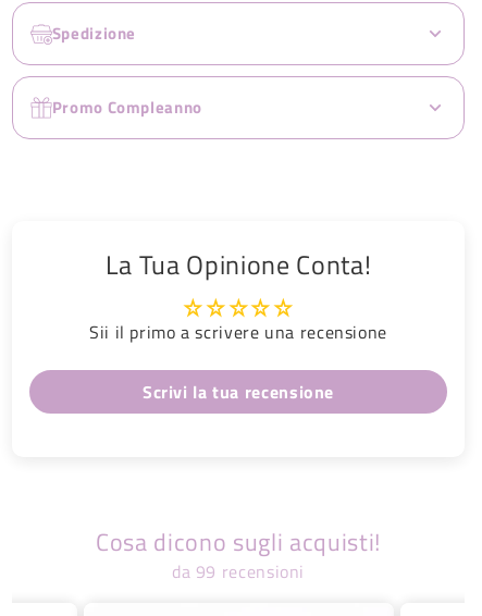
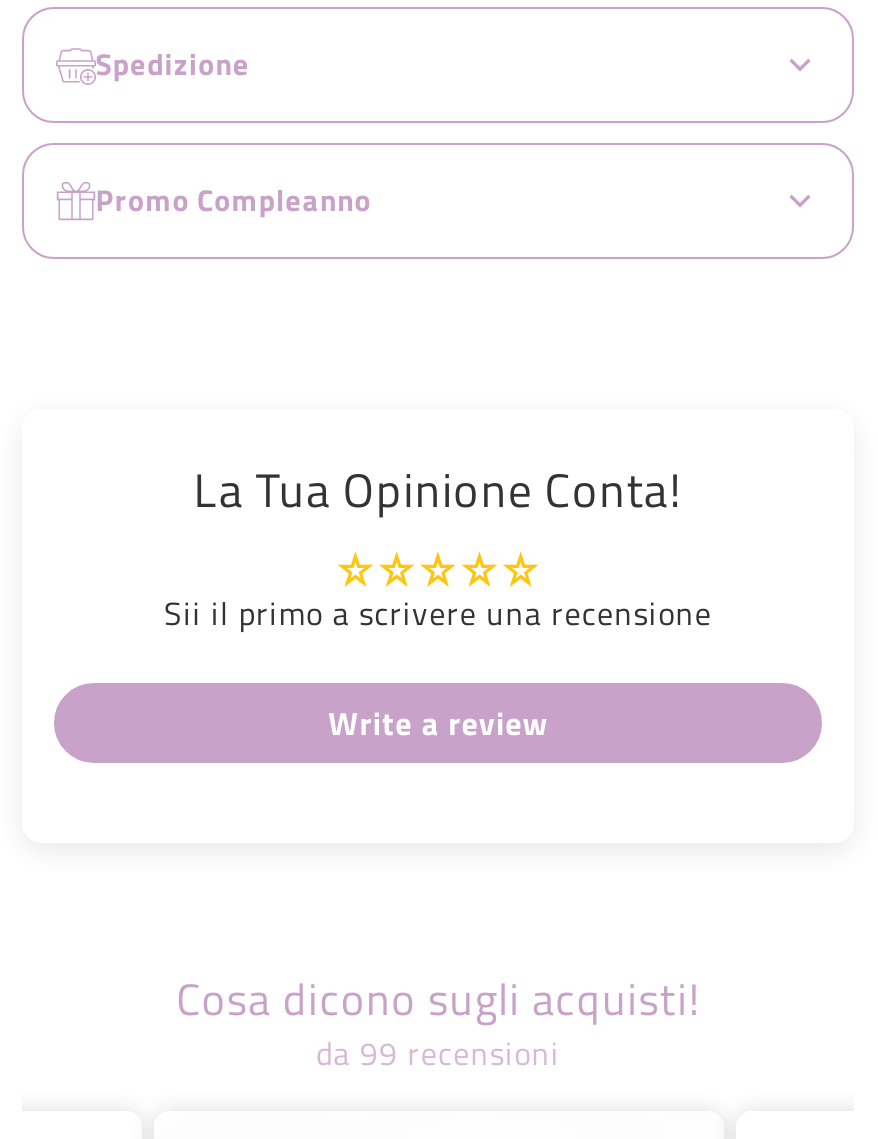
[142,379,334,405] Scrivi la tua recensione -> [328,700,548,748] Write a review

